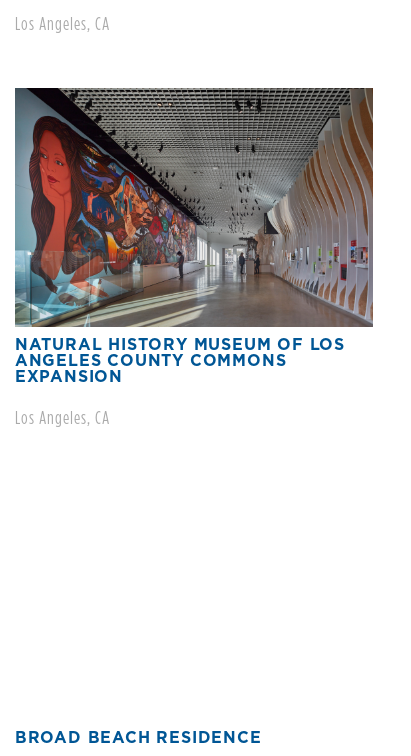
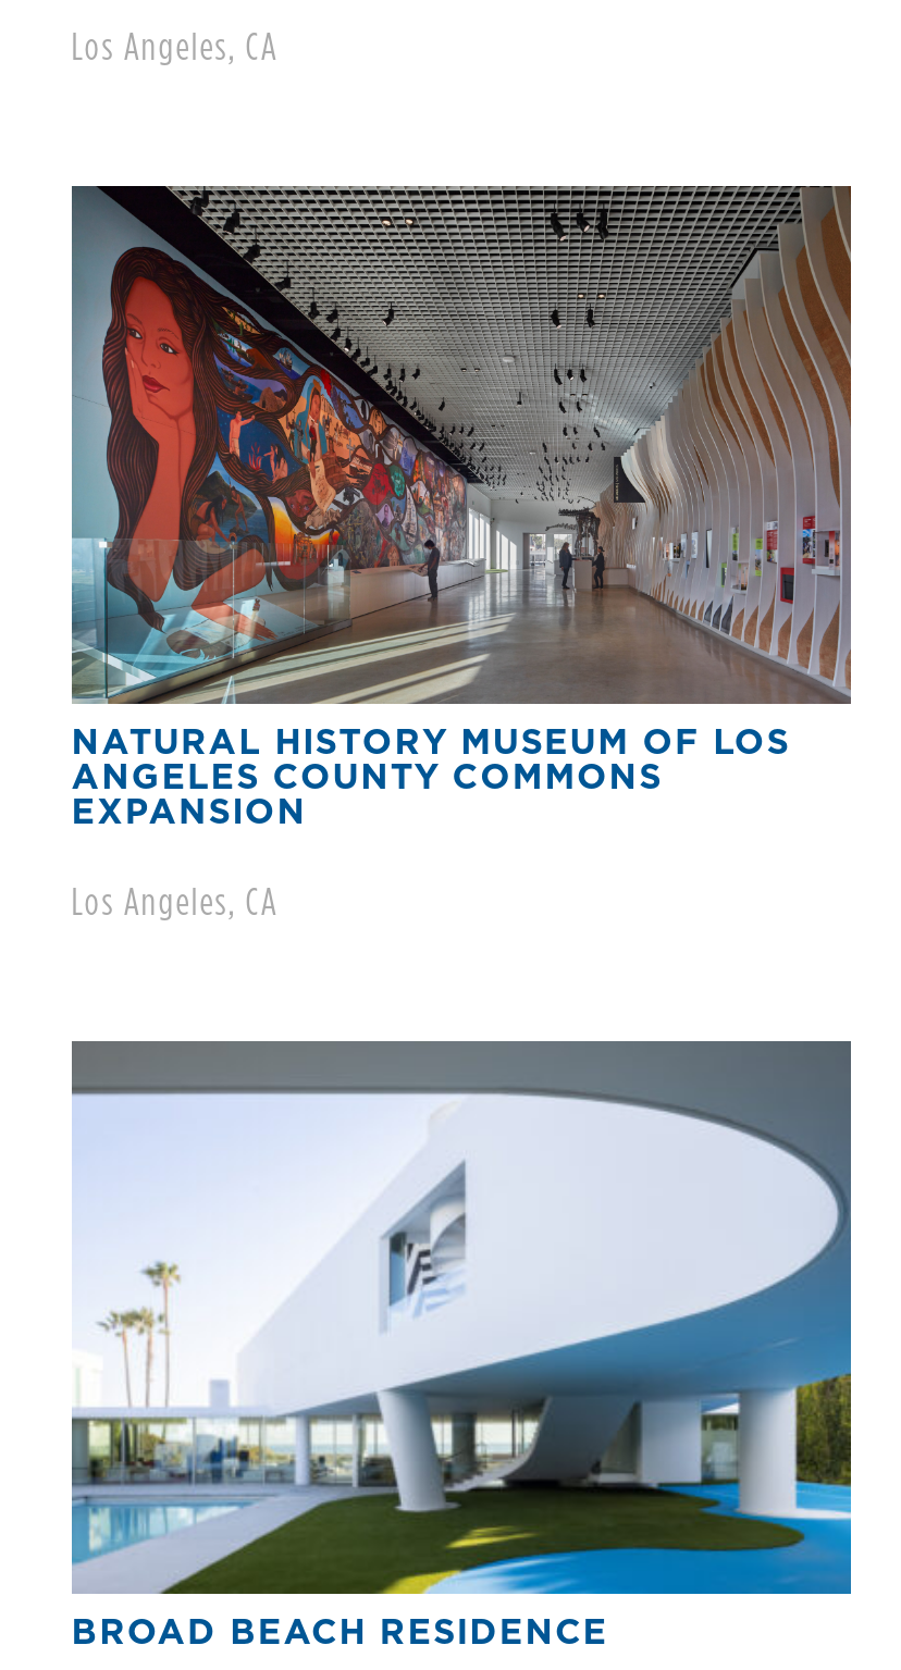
none -> [70,1039,853,1598] [image]

